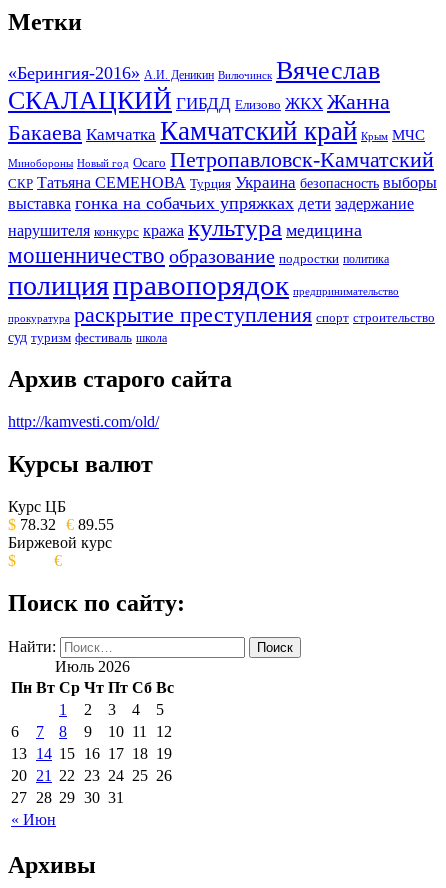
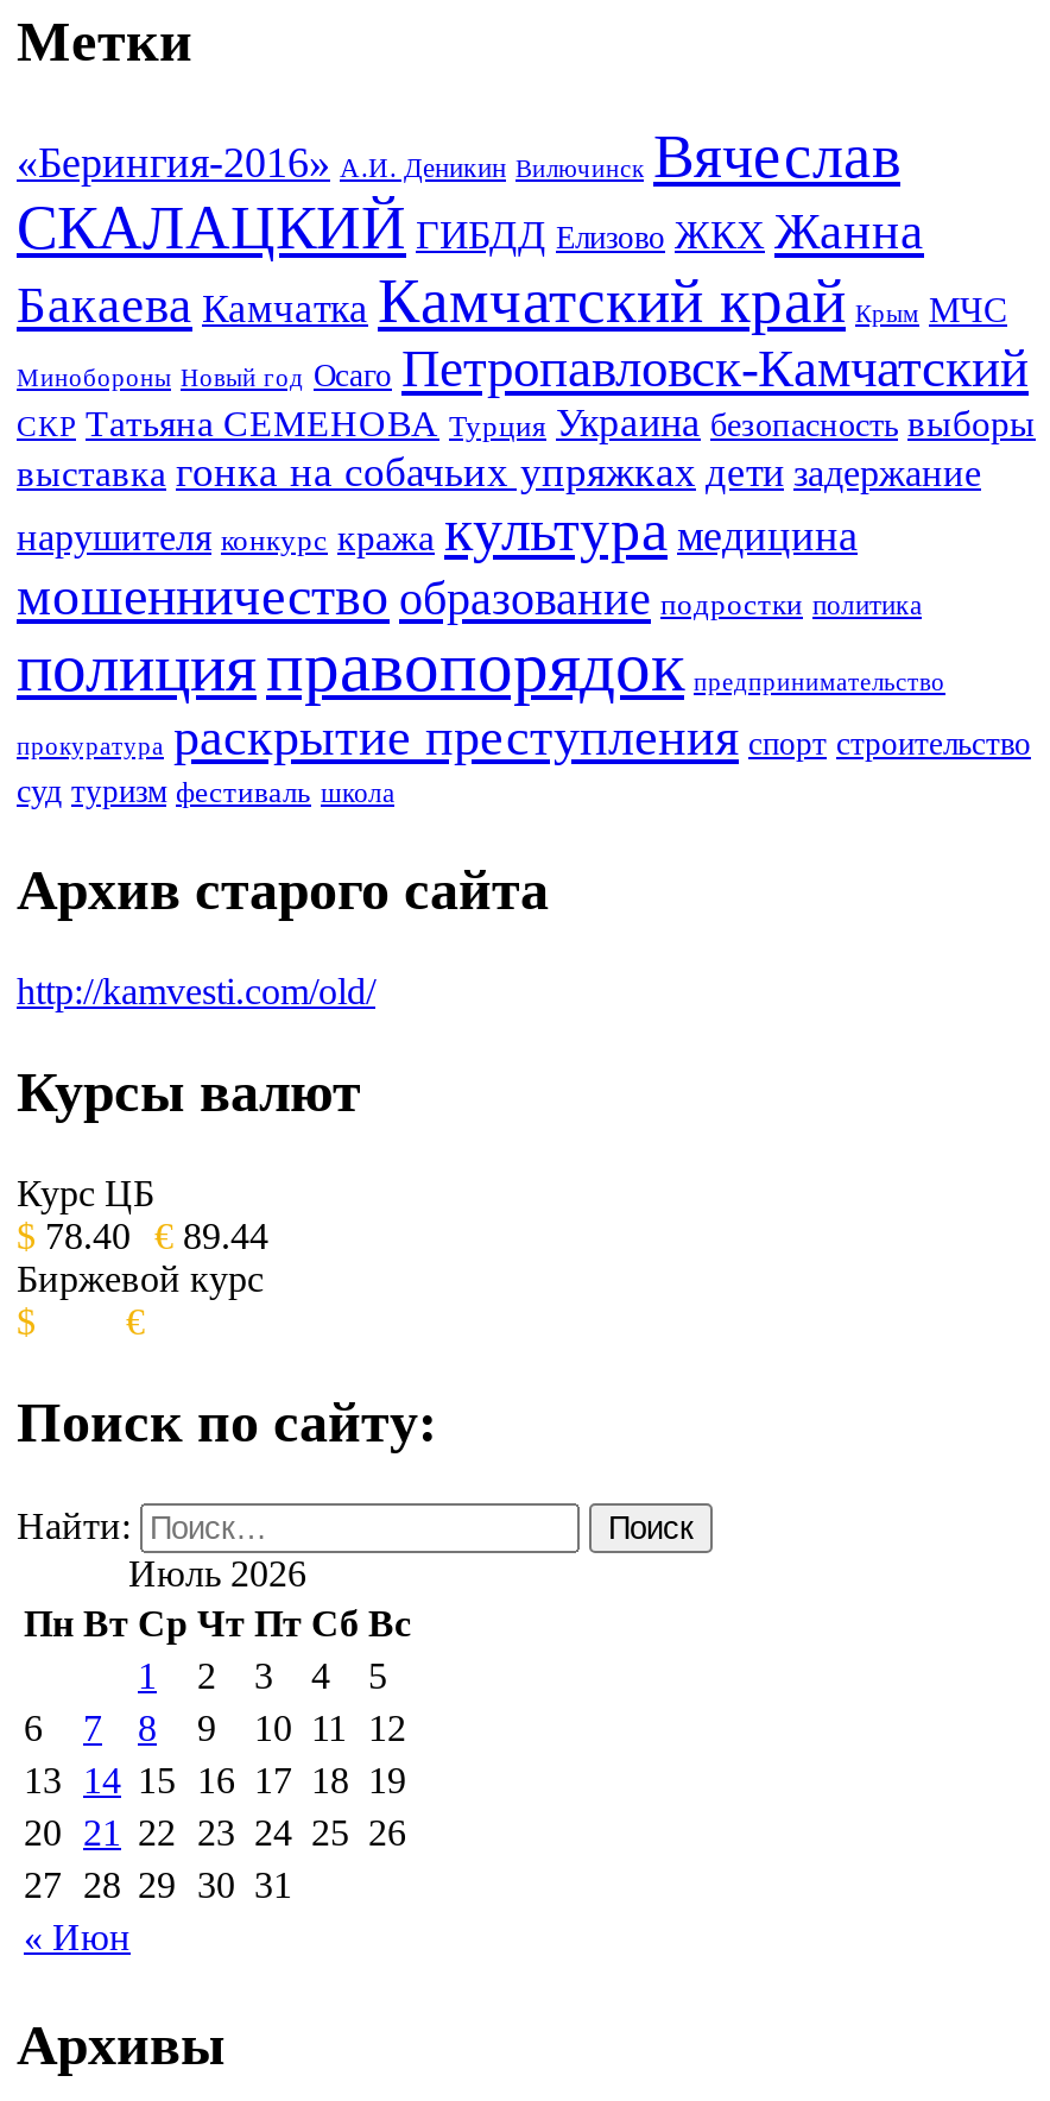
[8,516,114,533] $ 78.32 € 89.55 -> [17,1215,268,1256] $ 78.40 € 89.44

